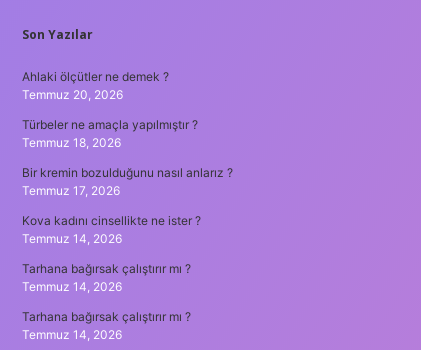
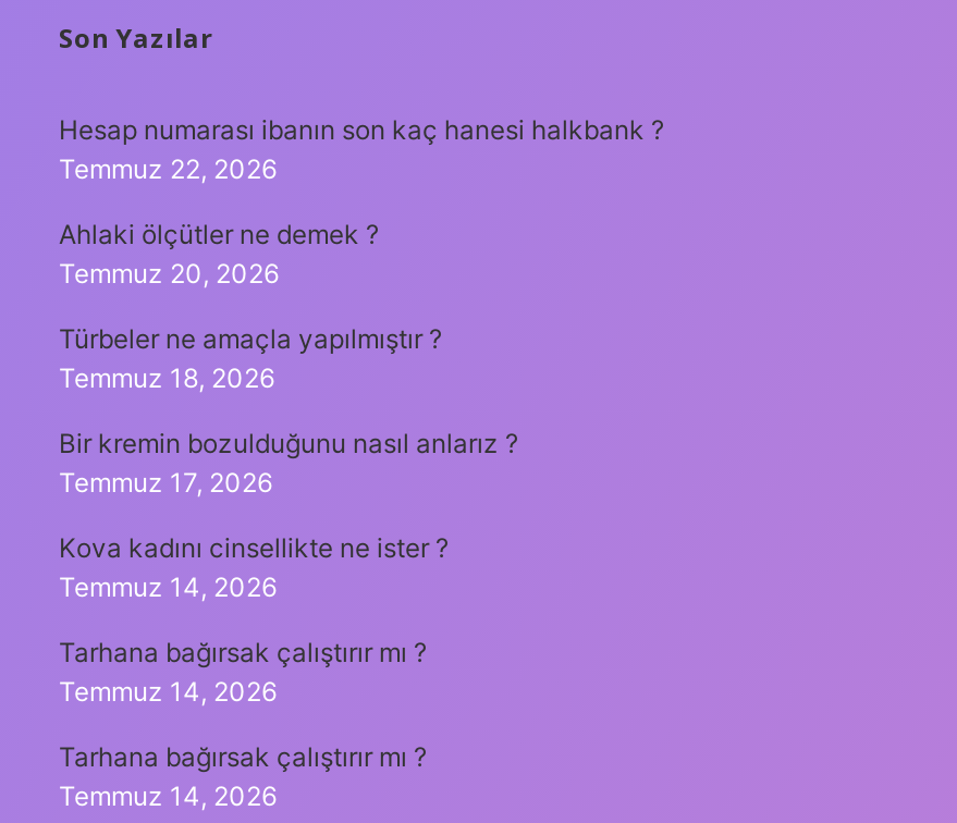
none -> [59,113,664,185] Hesap numarası ibanın son kaç hanesi halkbank ? | Temmuz 22, 2026

